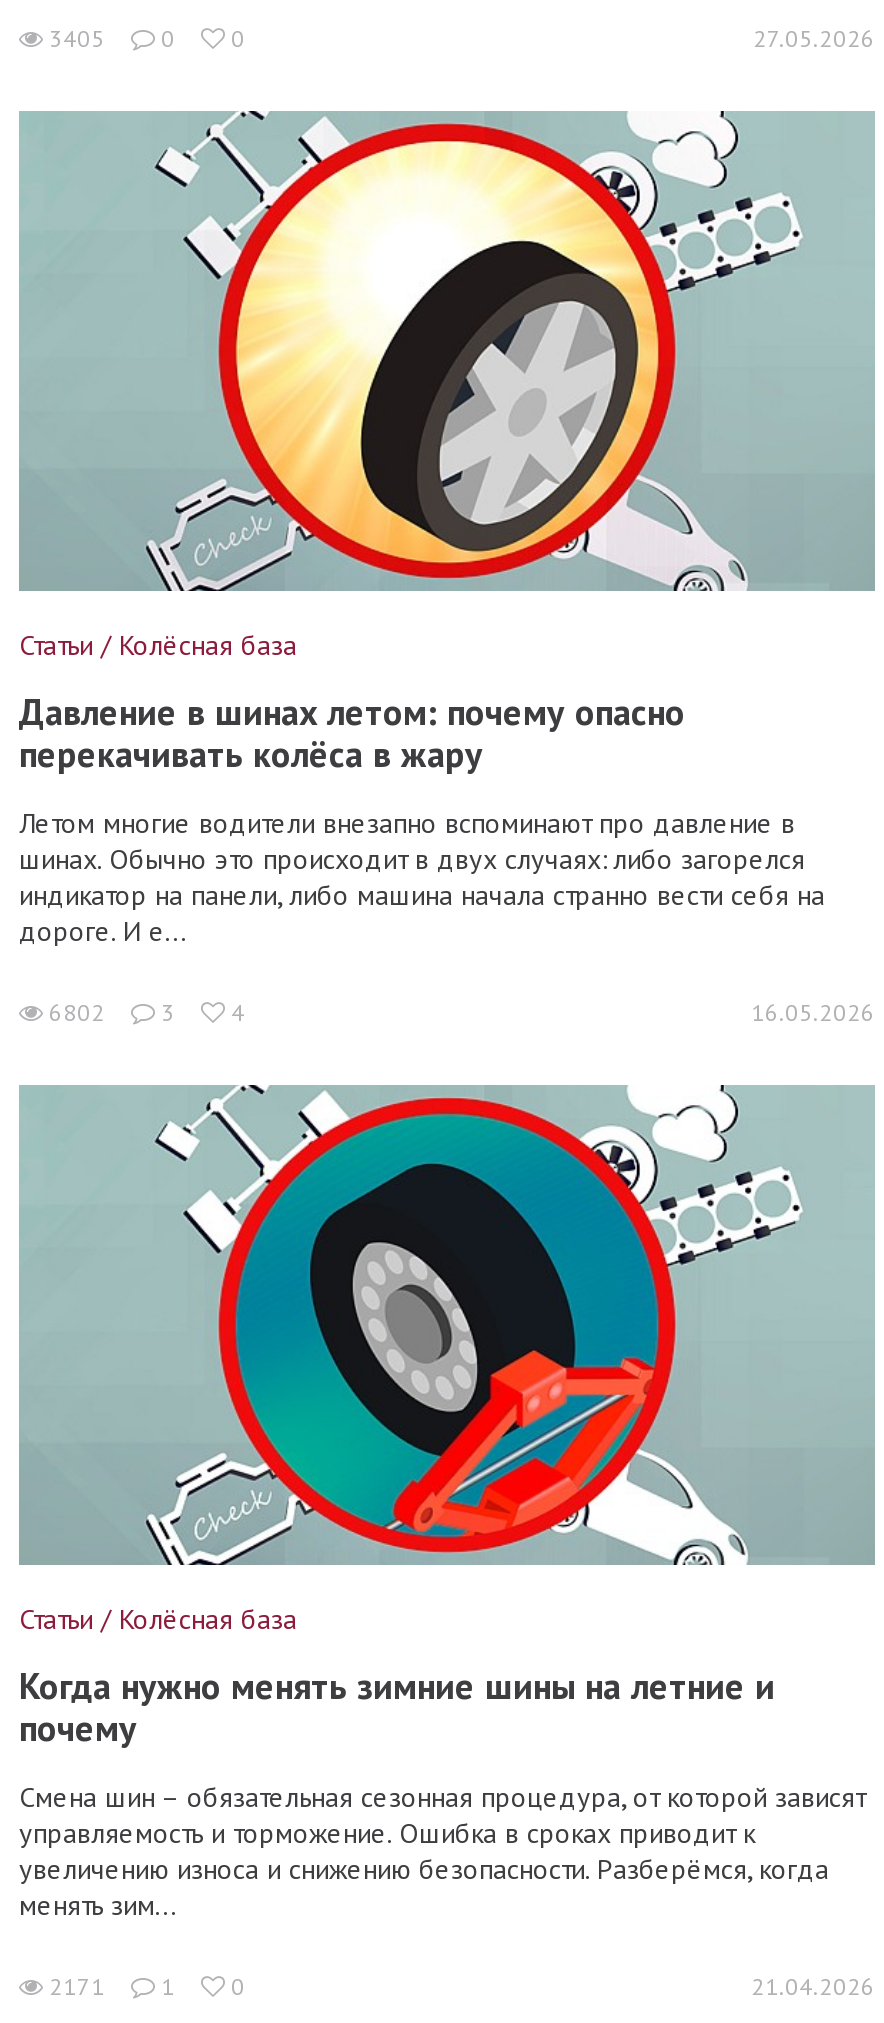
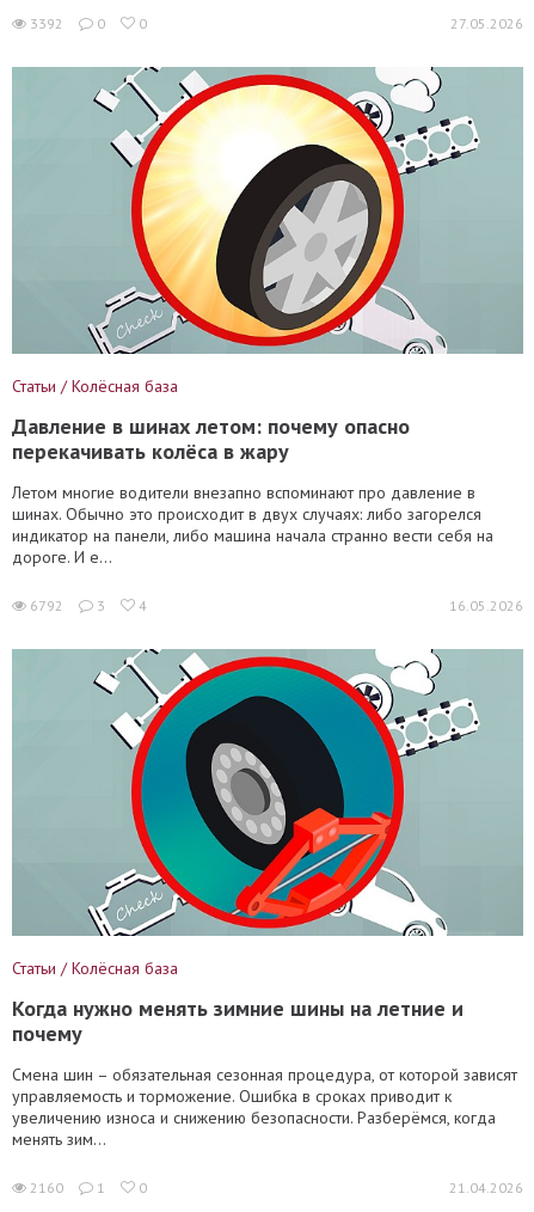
[43,23,245,53] 3405 0 0 -> [26,14,147,32] 3392 0 0
[43,997,245,1027] 6802 3 4 -> [26,596,147,614] 6792 3 4
[43,1971,245,2001] 2171 1 0 -> [26,1179,147,1196] 2160 1 0

